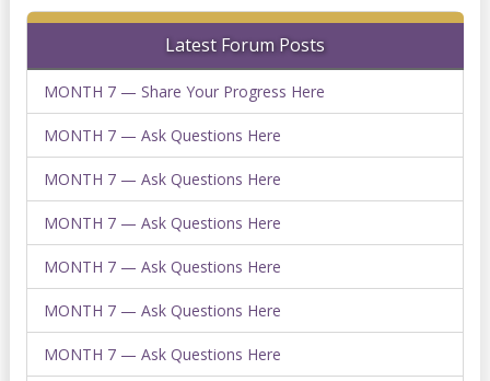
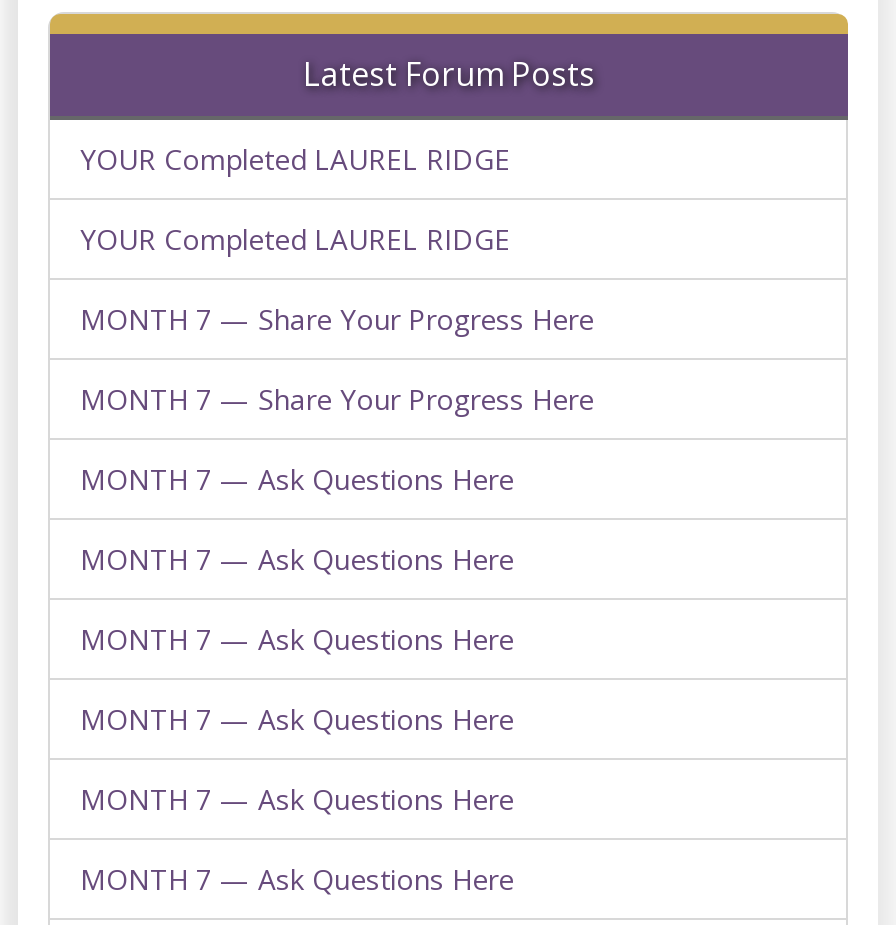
none -> [80,141,594,339] YOUR Completed LAUREL RIDGE | YOUR Completed LAUREL RIDGE | MONTH 7 — Share Your Progress Here

